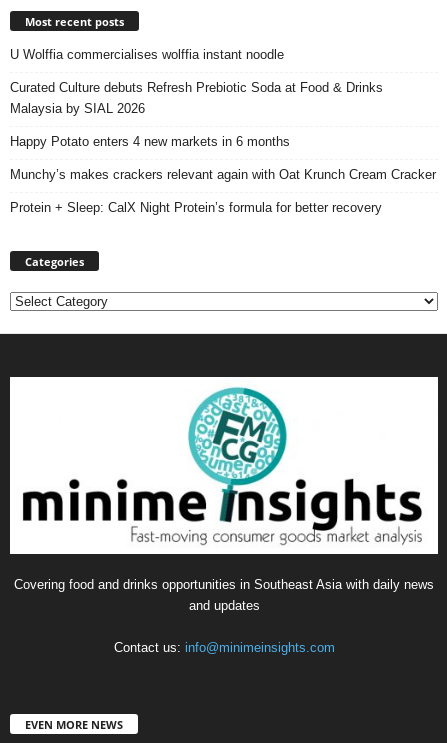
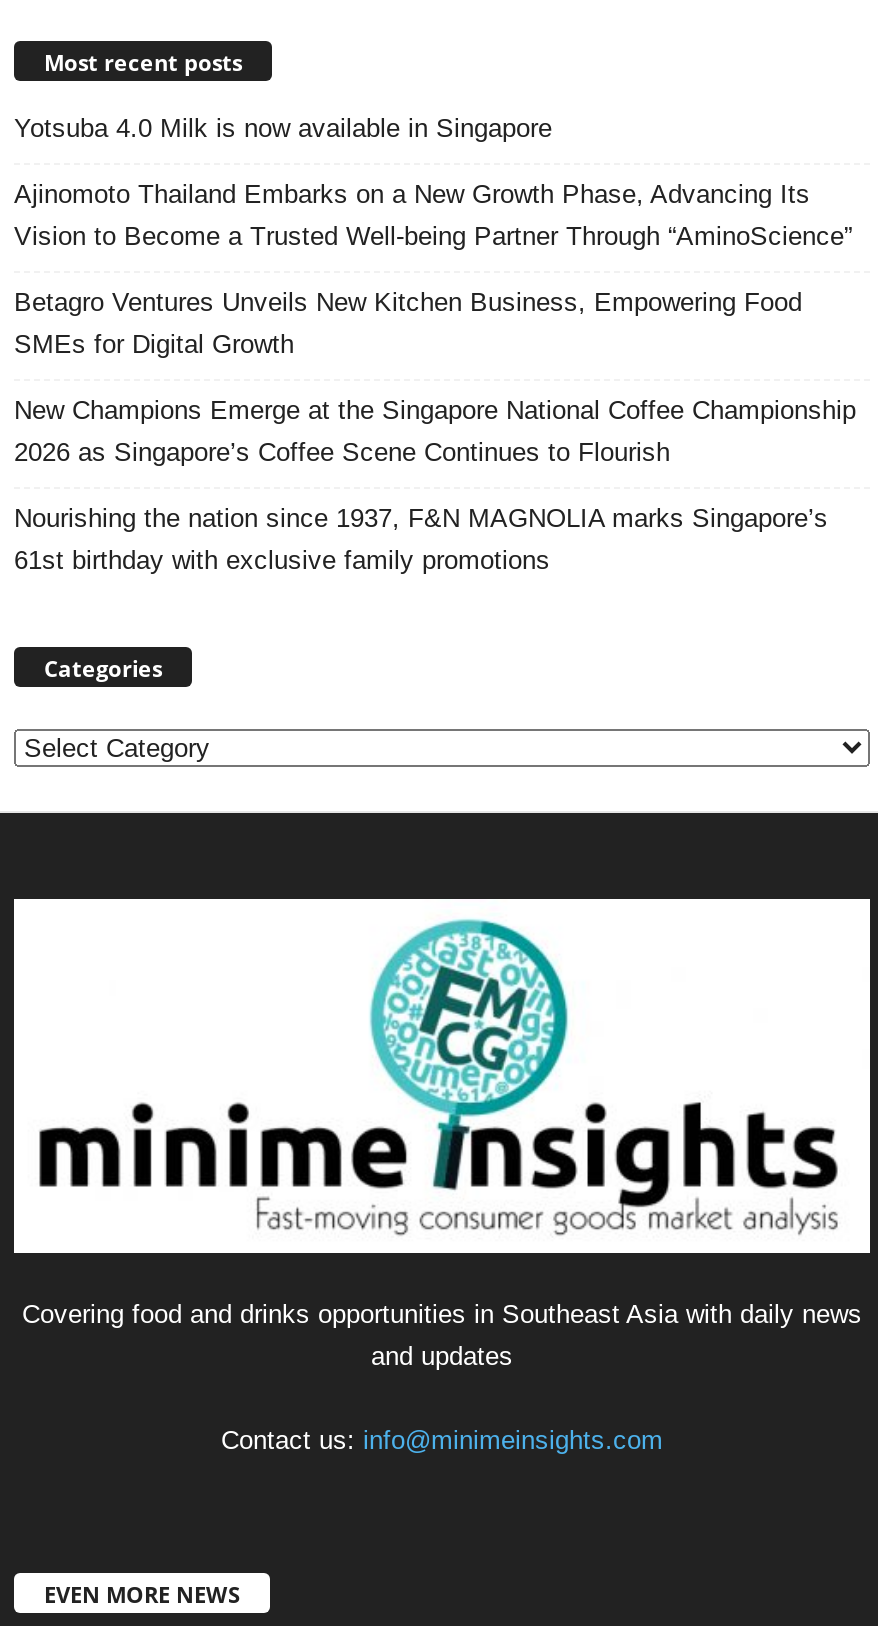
[10,47,284,62] U Wolffia commercialises wolffia instant noodle -> [14,113,552,143] Yotsuba 4.0 Milk is now available in Singapore
[10,80,383,116] Curated Culture debuts Refresh Prebiotic Soda at Food & Drinks | Malaysia by SIAL 2026 -> [14,179,852,251] Ajinomoto Thailand Embarks on a New Growth Phase, Advancing Its | Vision to Become a Trusted Well-being Partner Through “AminoScience”
[10,134,290,149] Happy Potato enters 4 new markets in 6 months -> [14,287,802,359] Betagro Ventures Unveils New Kitchen Business, Empowering Food | SMEs for Digital Growth
[10,167,436,182] Munchy’s makes crackers relevant again with Oat Krunch Cream Cracker -> [14,395,856,467] New Champions Emerge at the Singapore National Coffee Championship | 2026 as Singapore’s Coffee Scene Continues to Flourish
[10,200,382,215] Protein + Sleep: CalX Night Protein’s formula for better recovery -> [14,503,828,575] Nourishing the nation since 1937, F&N MAGNOLIA marks Singapore’s | 61st birthday with exclusive family promotions

